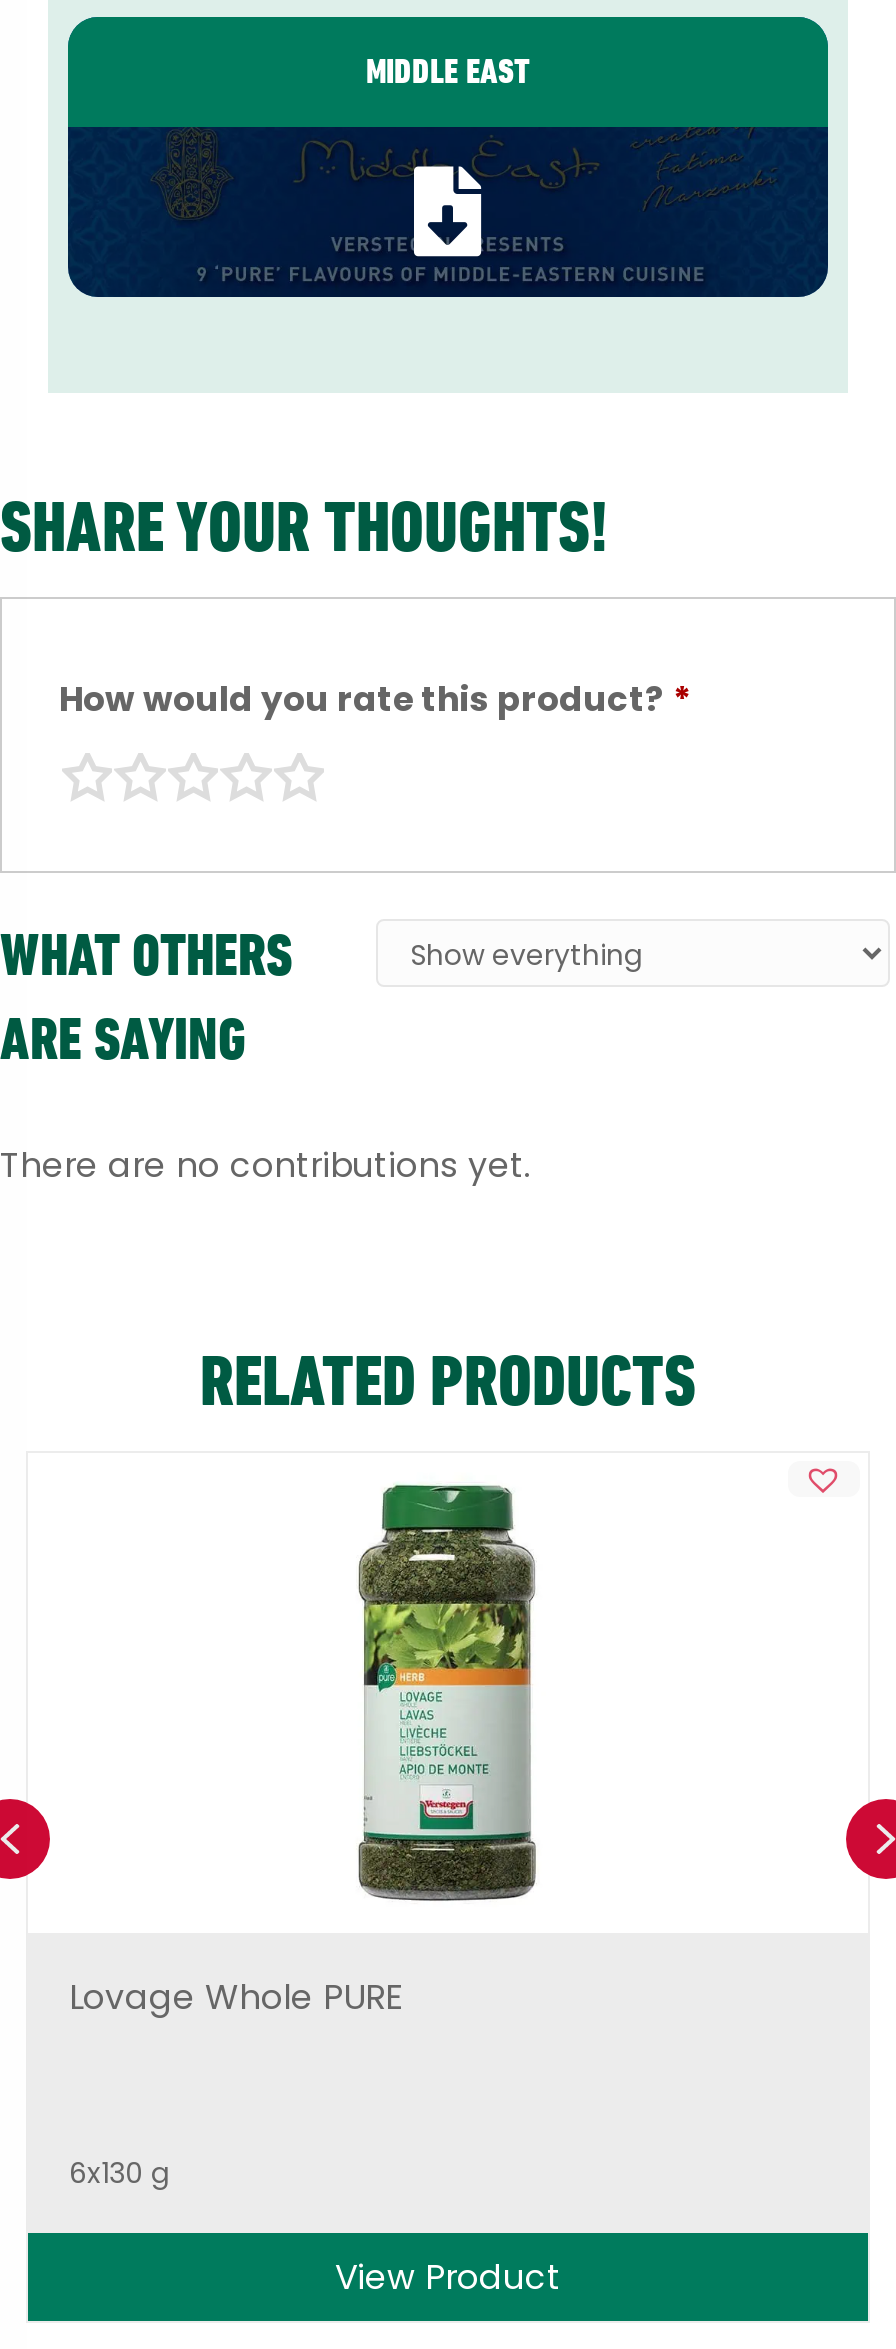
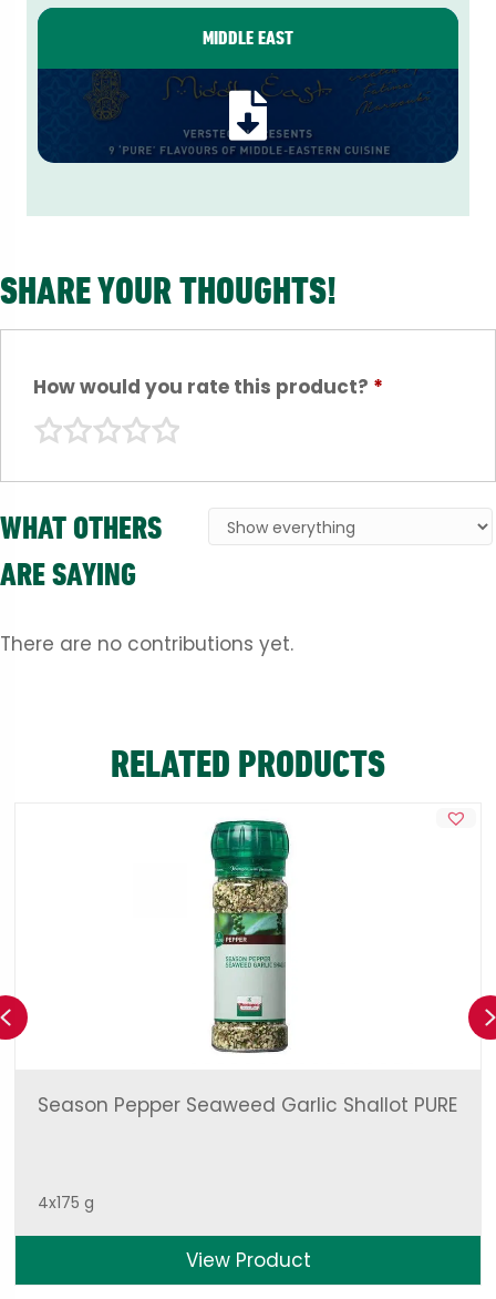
[69,1483,538,2021] [image] | Lovage Whole PURE -> [38,820,458,1118] [image] | Season Pepper Seaweed Garlic Shallot PURE
[69,2153,169,2193] 6x130 g -> [38,1191,95,1214] 4x175 g

